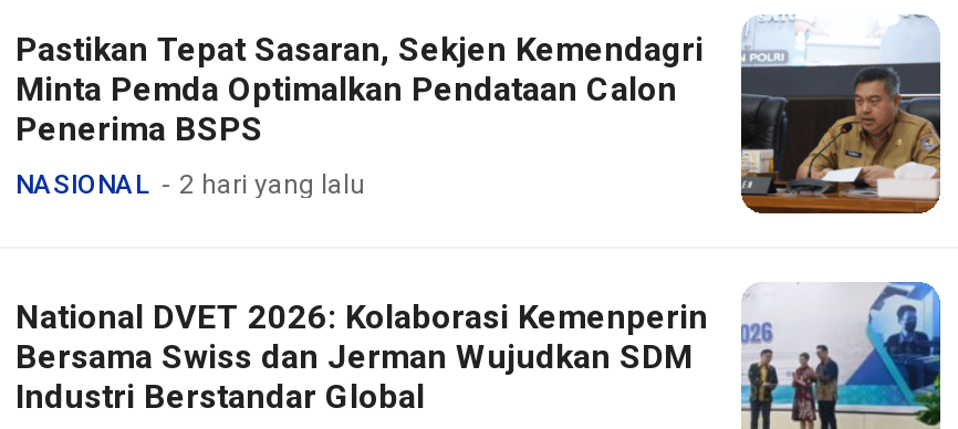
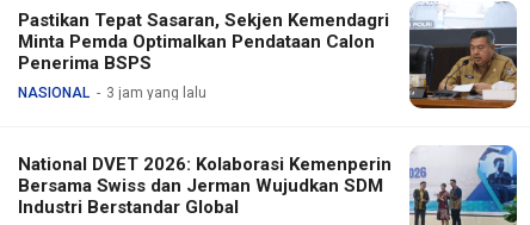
[179,169,365,200] 2 hari yang lalu -> [106,85,207,102] 3 jam yang lalu

